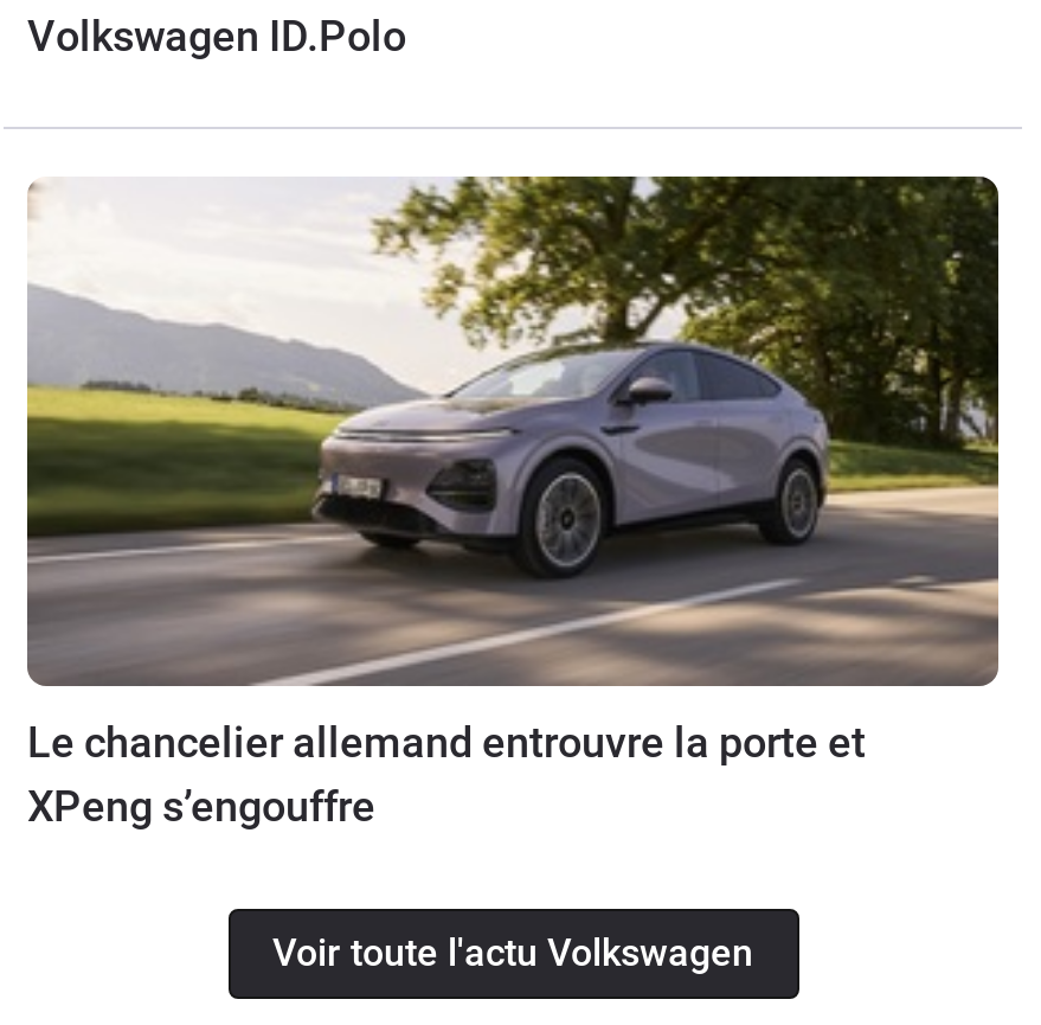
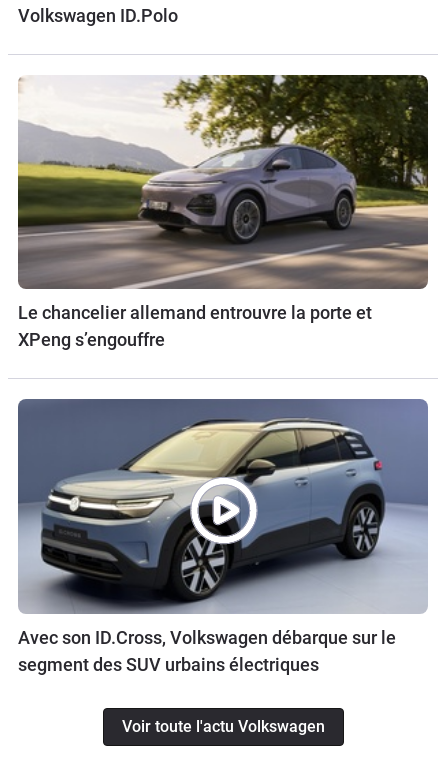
none -> [17,398,429,675] [image] | Avec son ID.Cross, Volkswagen débarque sur le | segment des SUV urbains électriques

